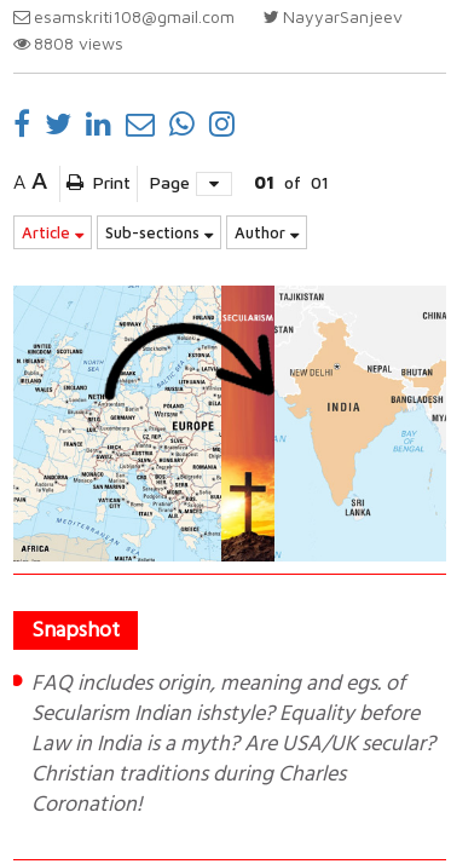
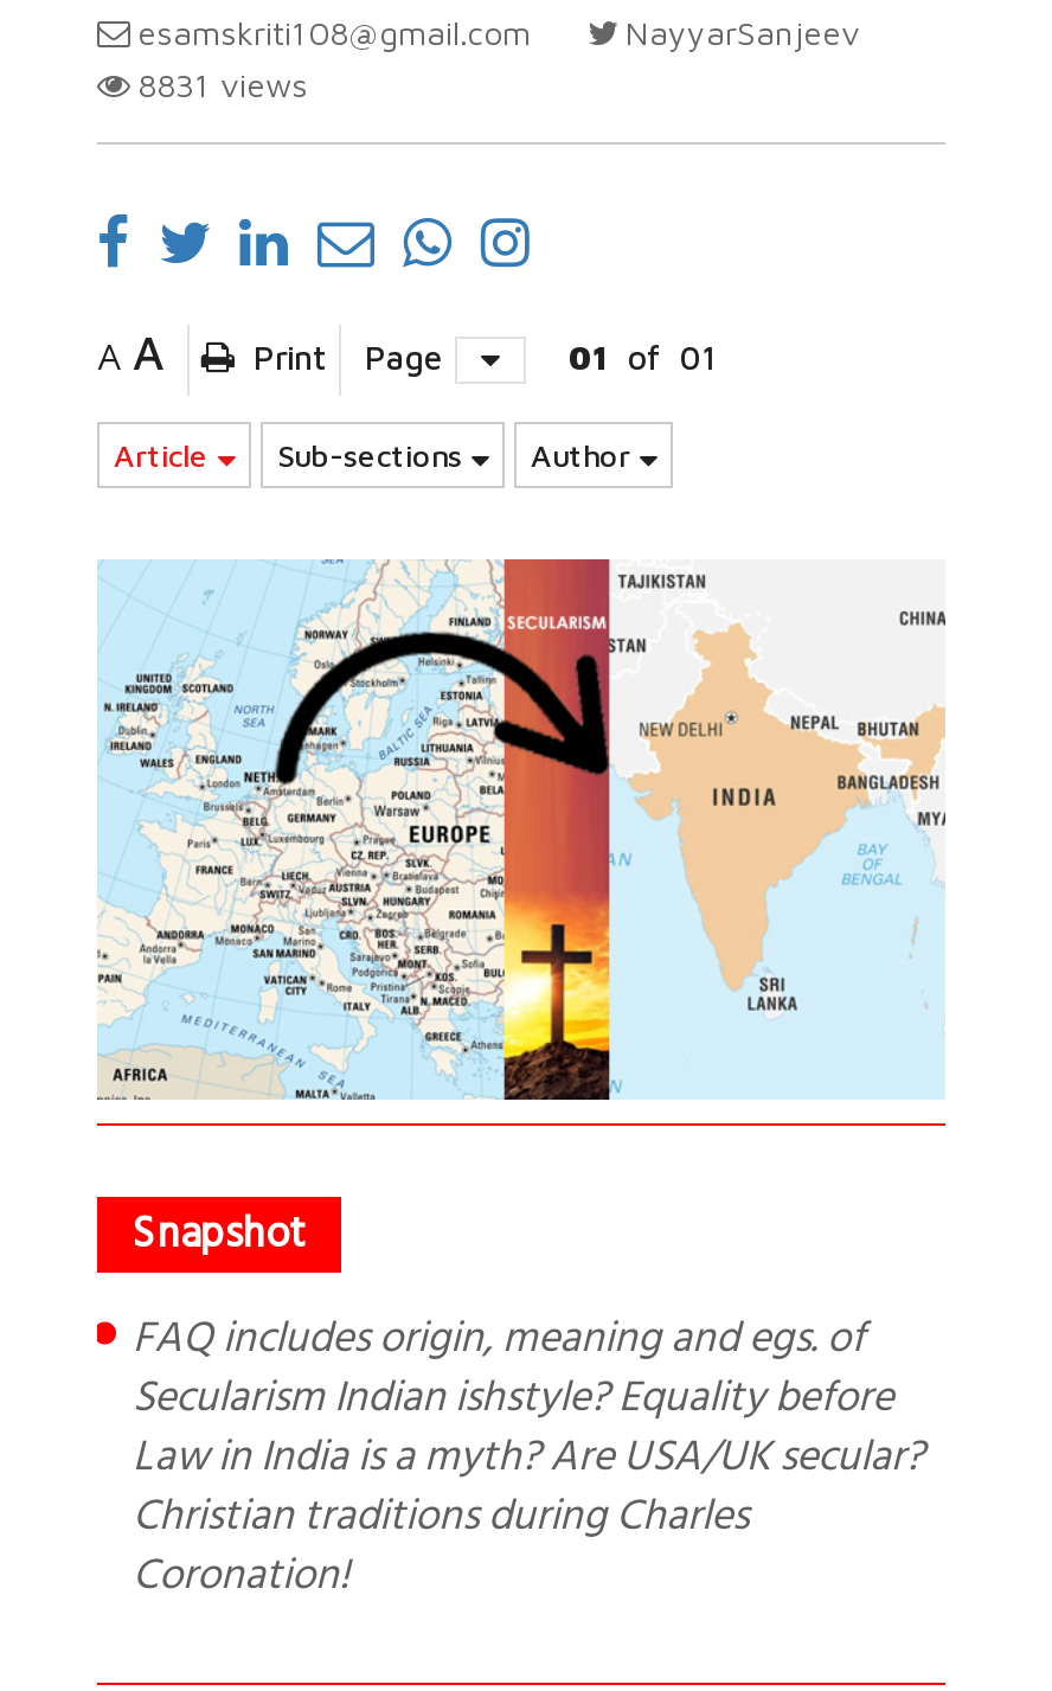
[34,33,123,53] 8808 views -> [137,64,308,104] 8831 views

